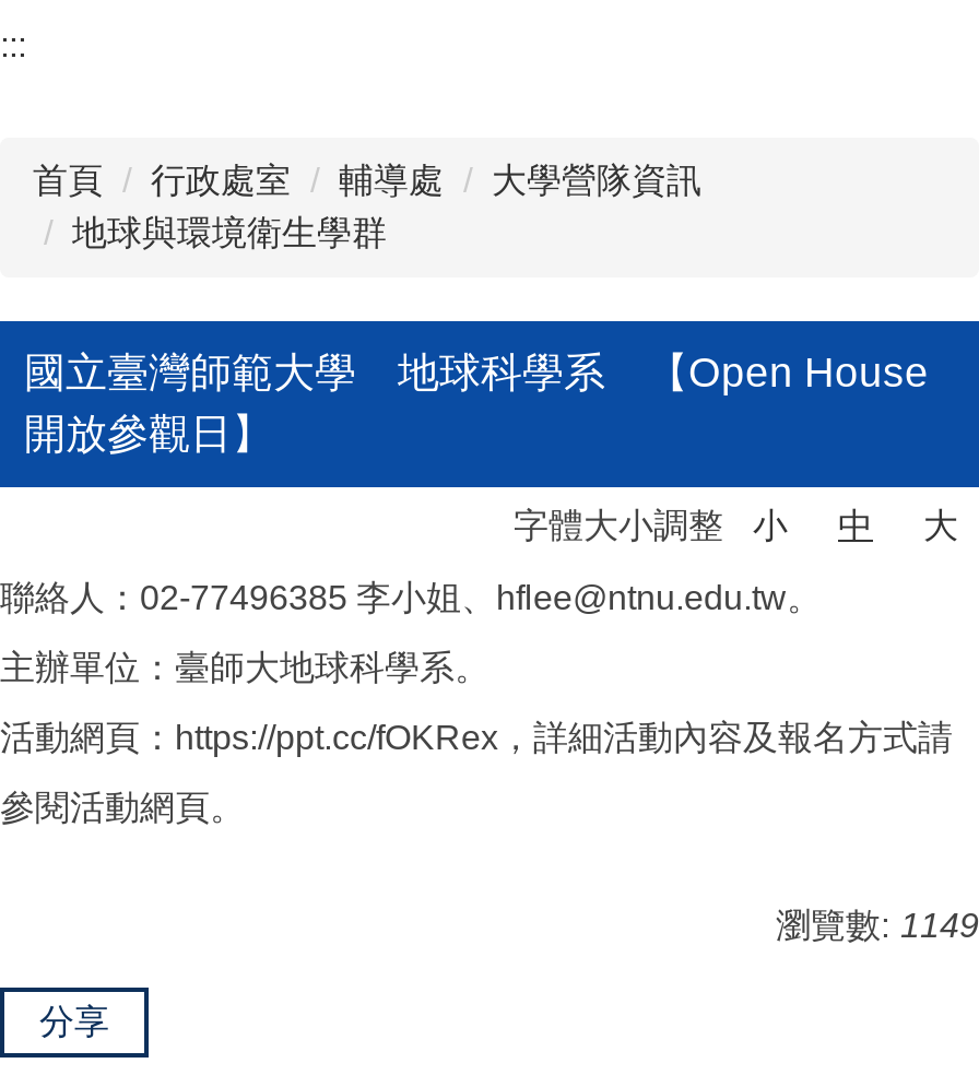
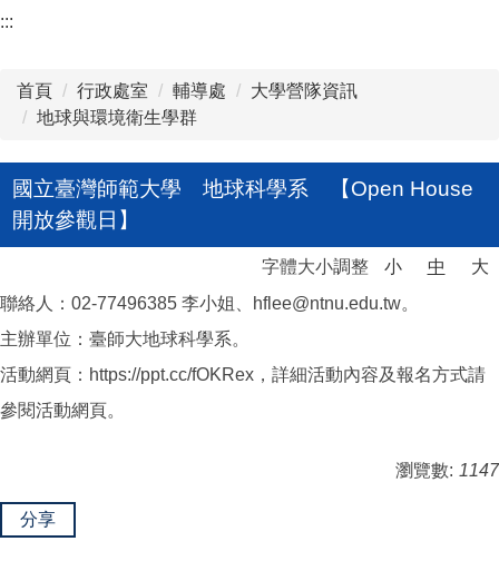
[776,907,979,944] 瀏覽數: 1149 -> [395,461,499,480] 瀏覽數: 1147

